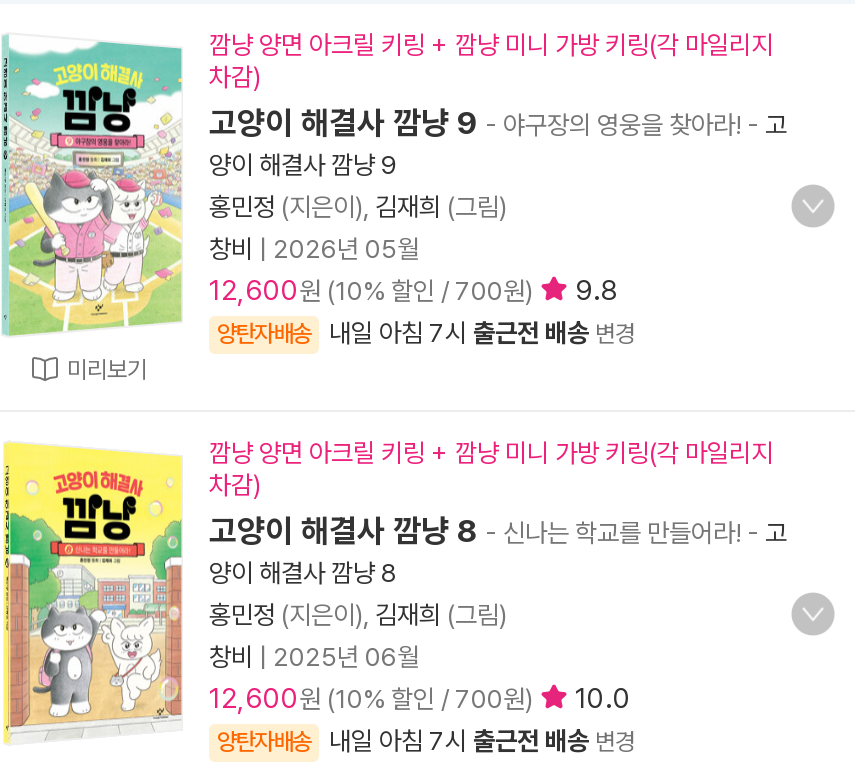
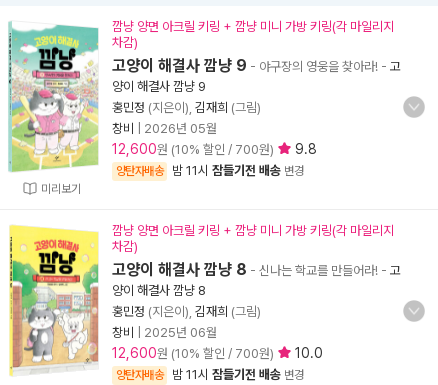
[329,318,635,348] 내일 아침 7시 출근전 배송 변경 -> [172,163,304,178] 밤 11시 잠들기전 배송 변경
[329,726,635,756] 내일 아침 7시 출근전 배송 변경 -> [172,367,304,382] 밤 11시 잠들기전 배송 변경

